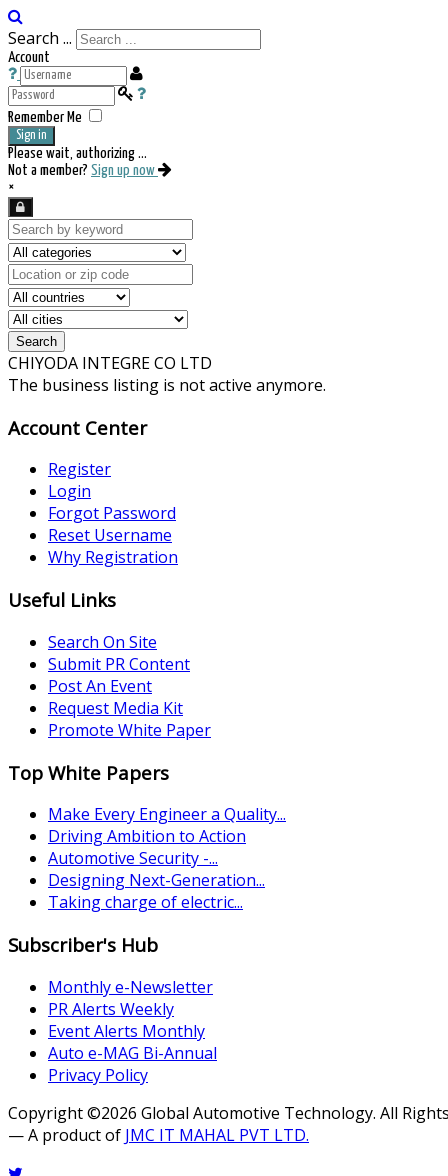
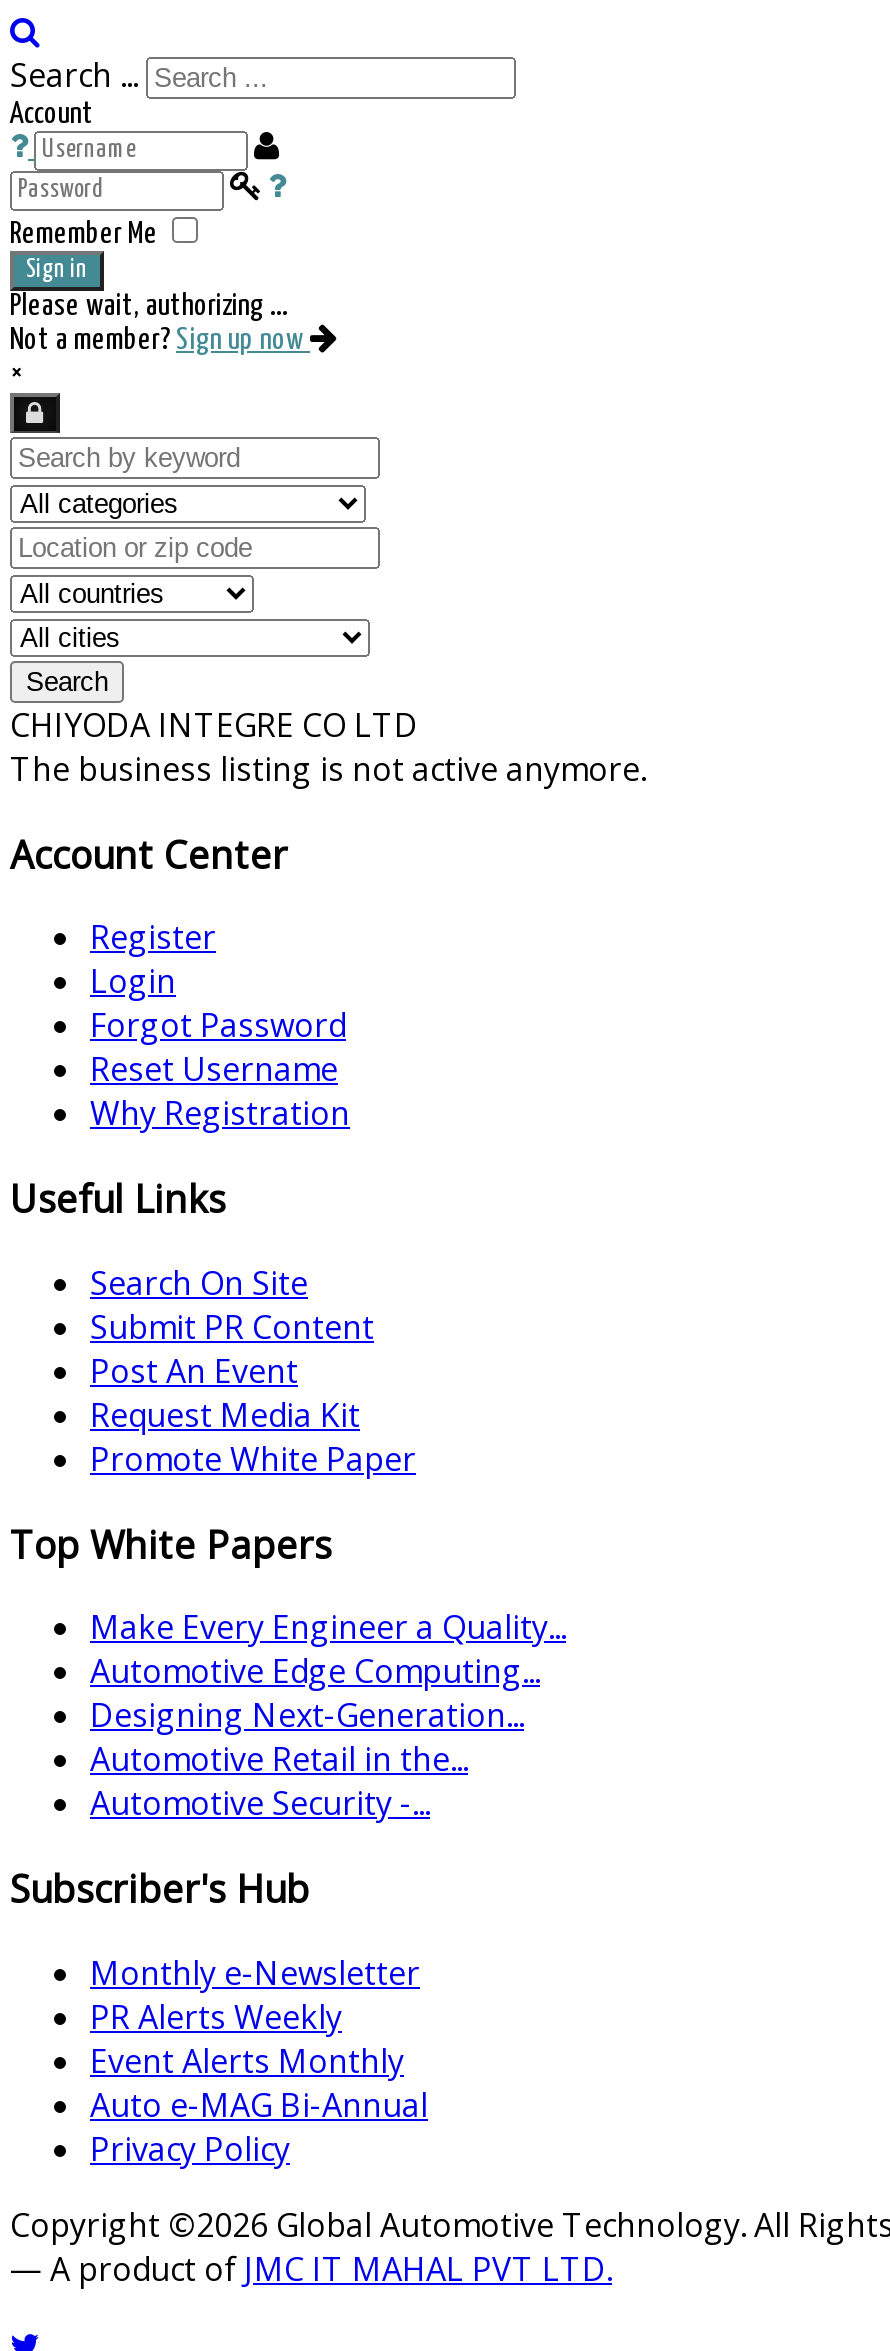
[48,825,246,847] Driving Ambition to Action -> [90,1650,540,1782] Automotive Edge Computing... | Automotive Retail in the...
moved [48,847,218,869] -> [90,1782,430,1826]: Automotive Security -...
moved [48,869,265,891] -> [90,1694,524,1738]: Designing Next-Generation...
[48,891,243,913] Taking charge of electric... -> none

